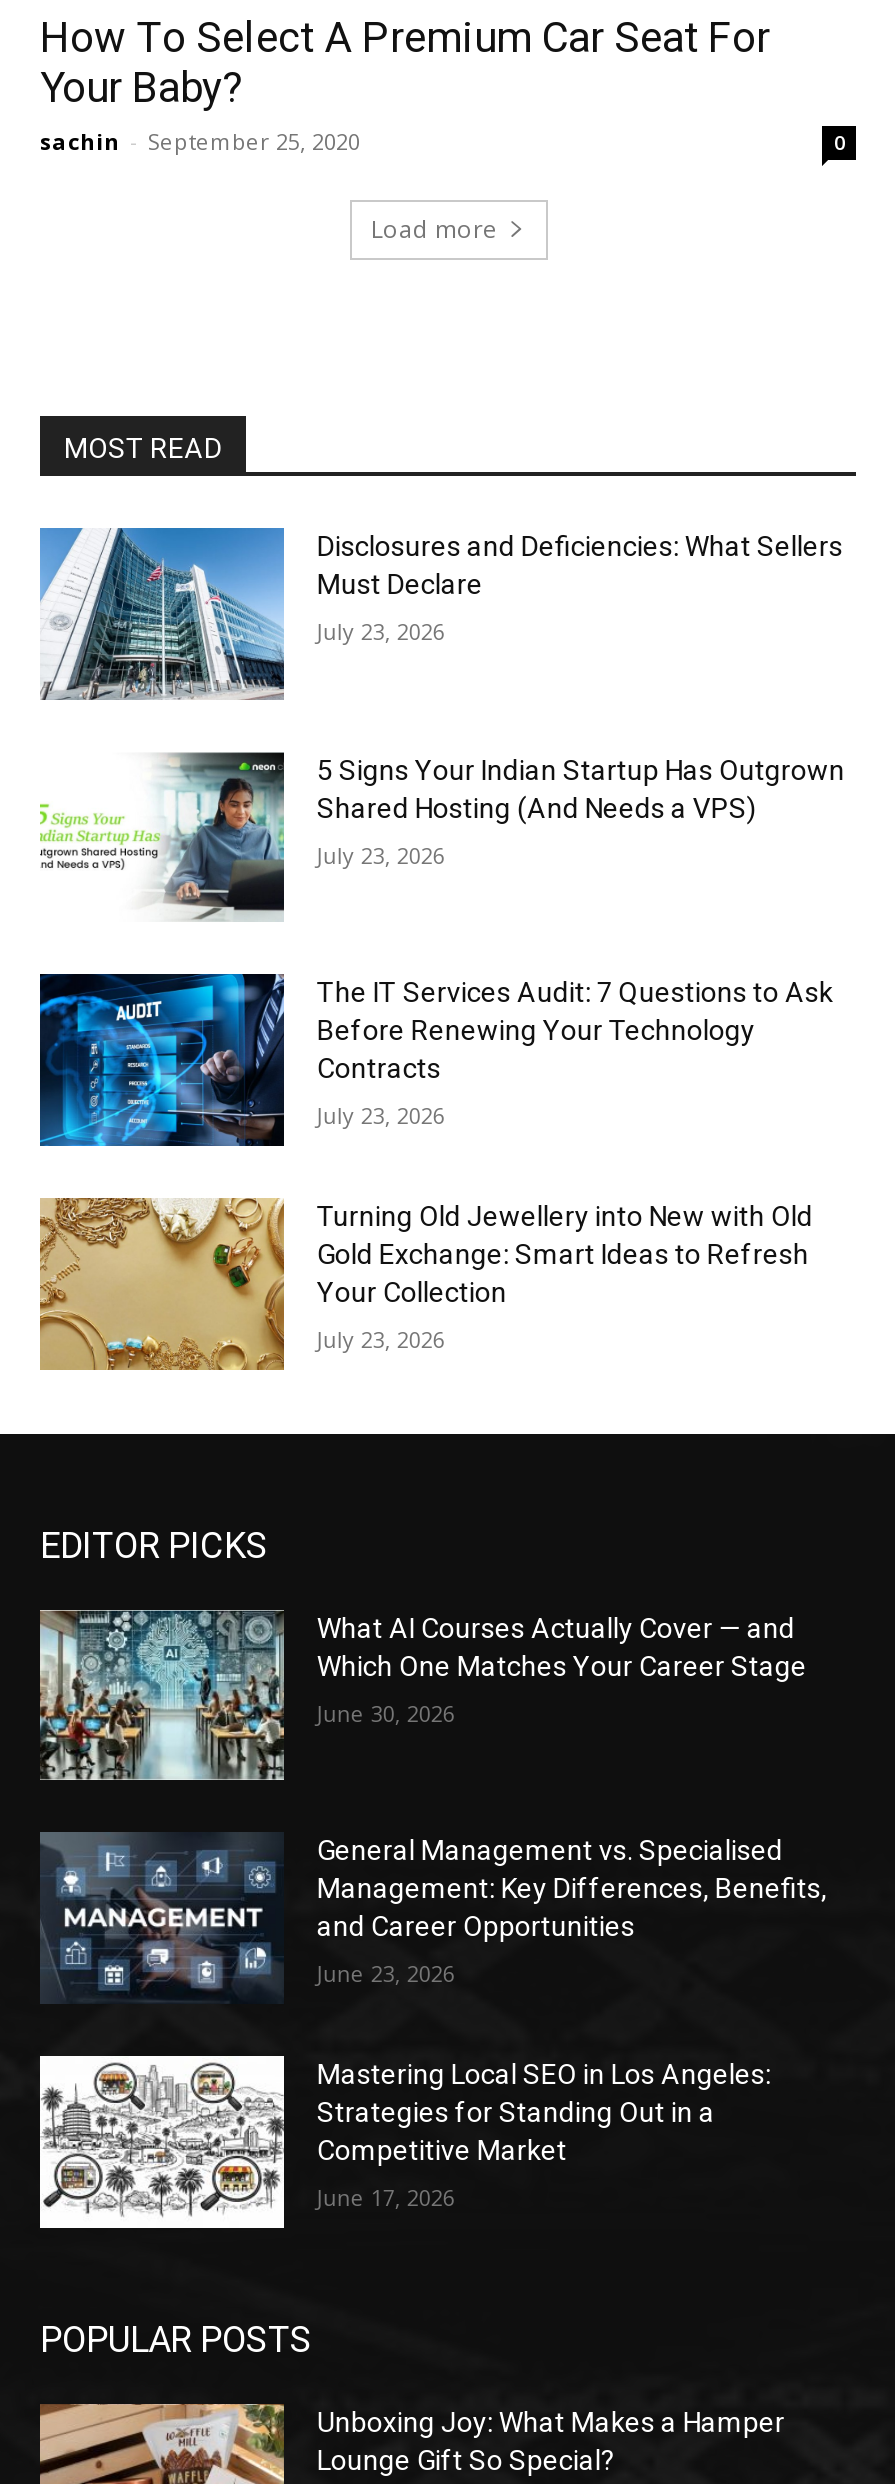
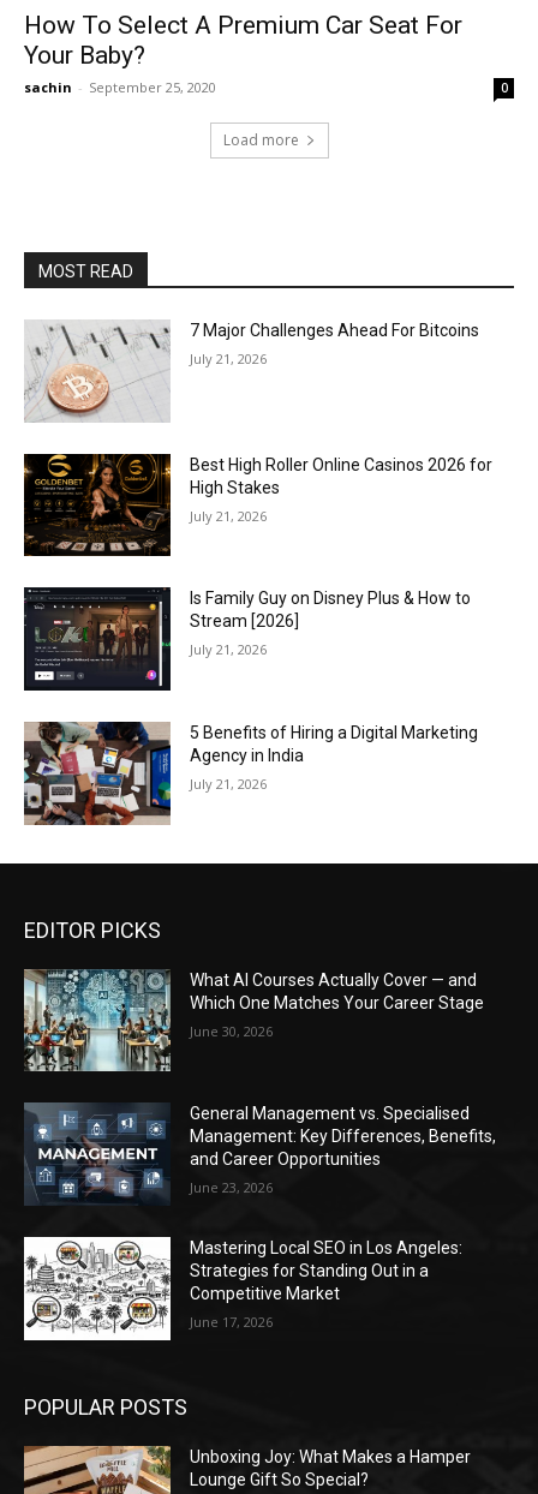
[40,526,843,700] [image] | Disclosures and Deficiencies: What Sellers | Must Declare -> [24,319,480,422] [image] | 7 Major Challenges Ahead For Bitcoins
[317,616,445,646] July 23, 2026 -> [190,349,267,367] July 21, 2026
[40,750,845,922] [image] | 5 Signs Your Indian Startup Has Outgrown | Shared Hosting (And Needs a VPS) -> [23,453,493,557] [image] | Best High Roller Online Casinos 2026 for | High Stakes
[317,839,445,869] July 23, 2026 -> [190,506,267,524] July 21, 2026
[38,972,833,1148] [image] | The IT Services Audit: 7 Questions to Ask | Before Renewing Your Technology | Contracts -> [23,586,471,692] [image] | Is Family Guy on Disney Plus & How to | Stream [2026]
[317,1101,445,1131] July 23, 2026 -> [190,640,267,658] July 21, 2026
[38,1196,813,1372] [image] | Turning Old Jewellery into New with Old | Gold Exchange: Smart Ideas to Refresh | Your Collection -> [23,721,478,826] [image] | 5 Benefits of Hiring a Digital Marketing | Agency in India
[317,1324,445,1354] July 23, 2026 -> [190,775,267,793] July 21, 2026

